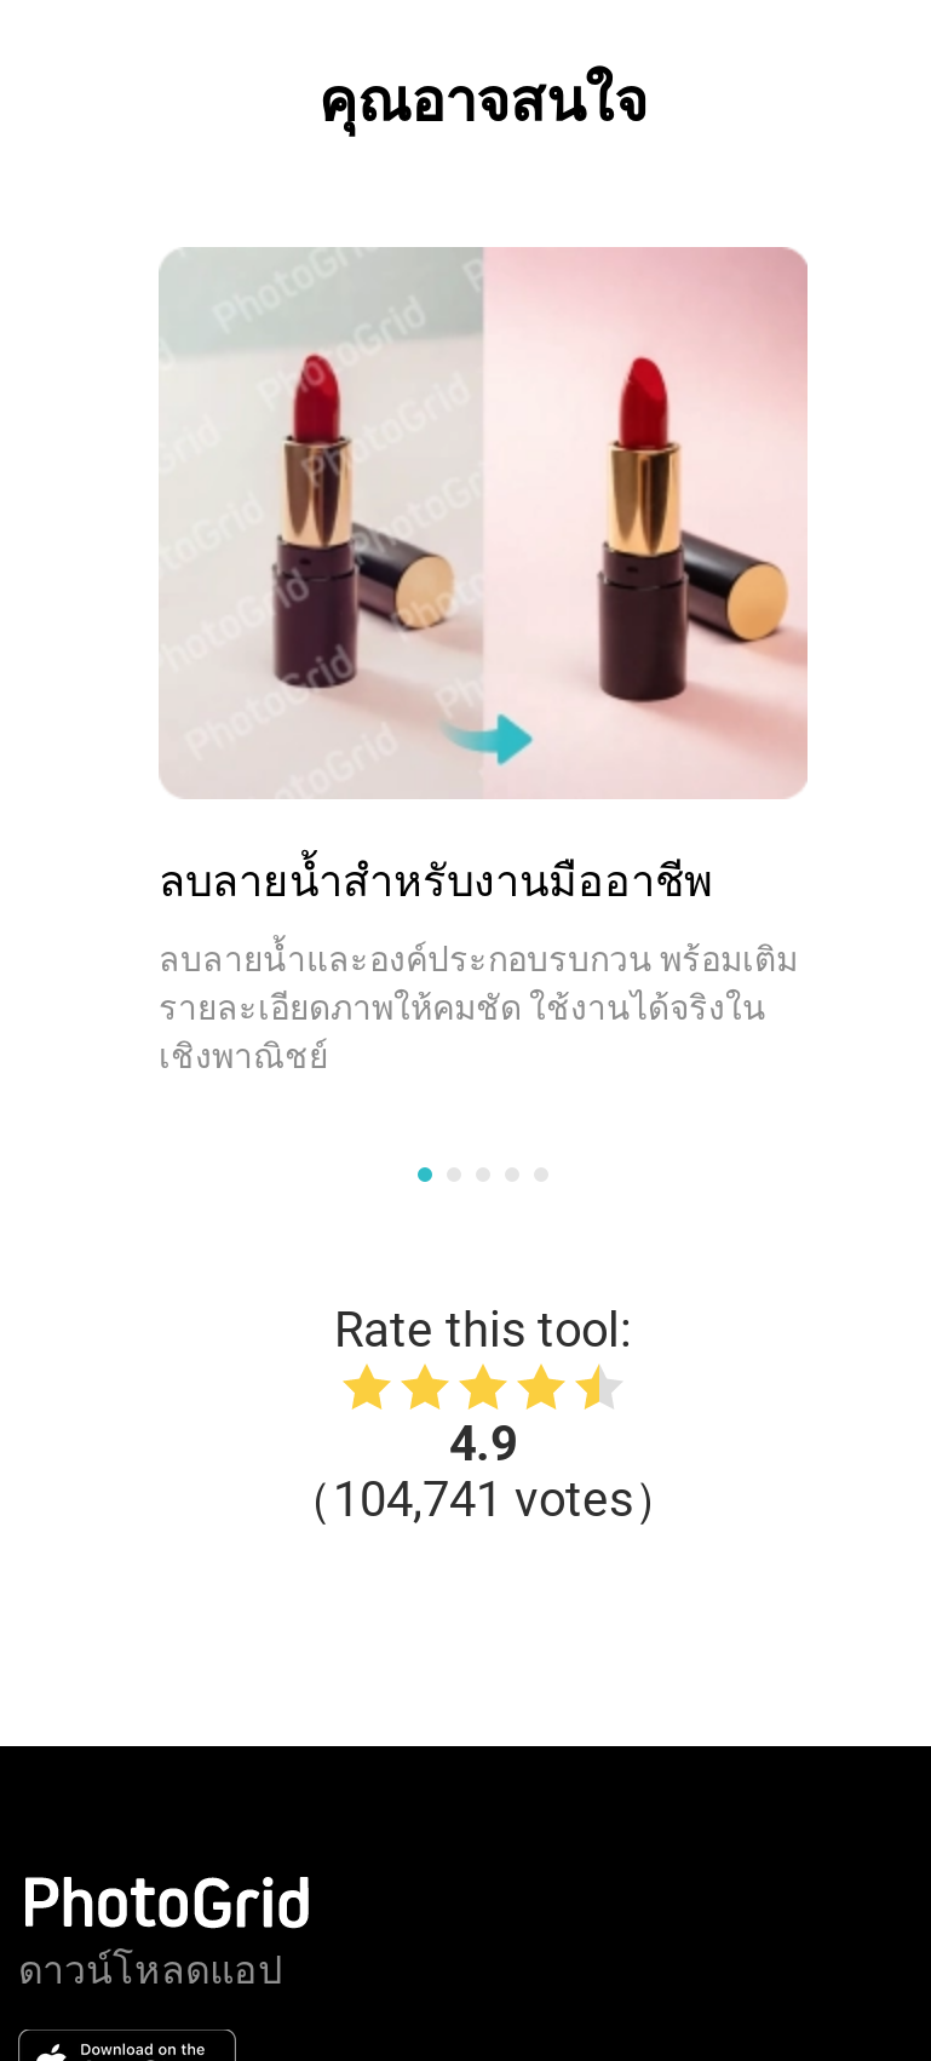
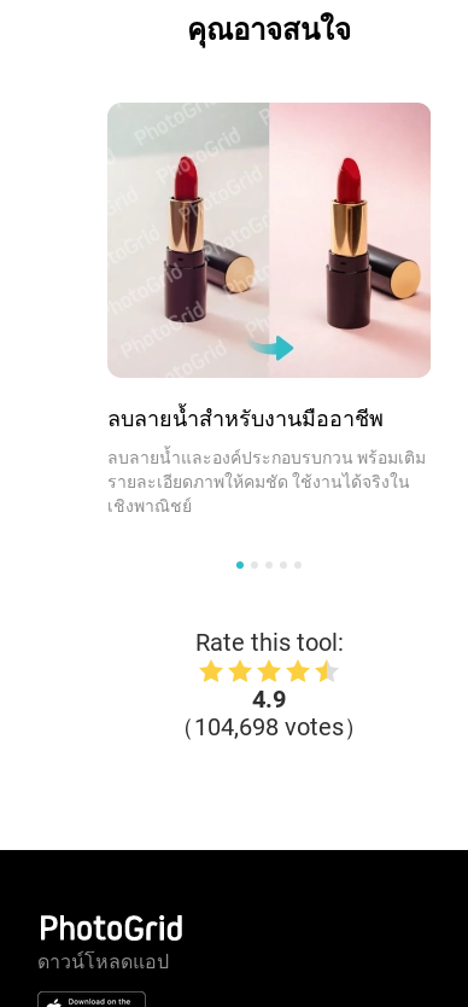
[285,1470,682,1528] （104,741 votes） -> [170,712,368,741] （104,698 votes）

